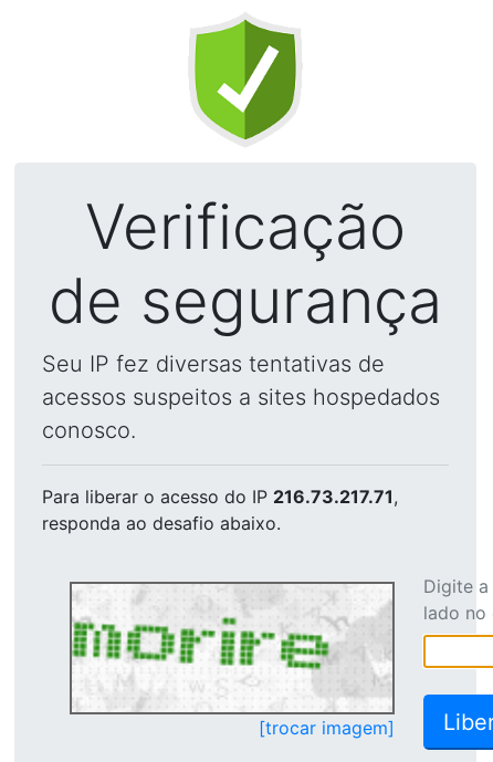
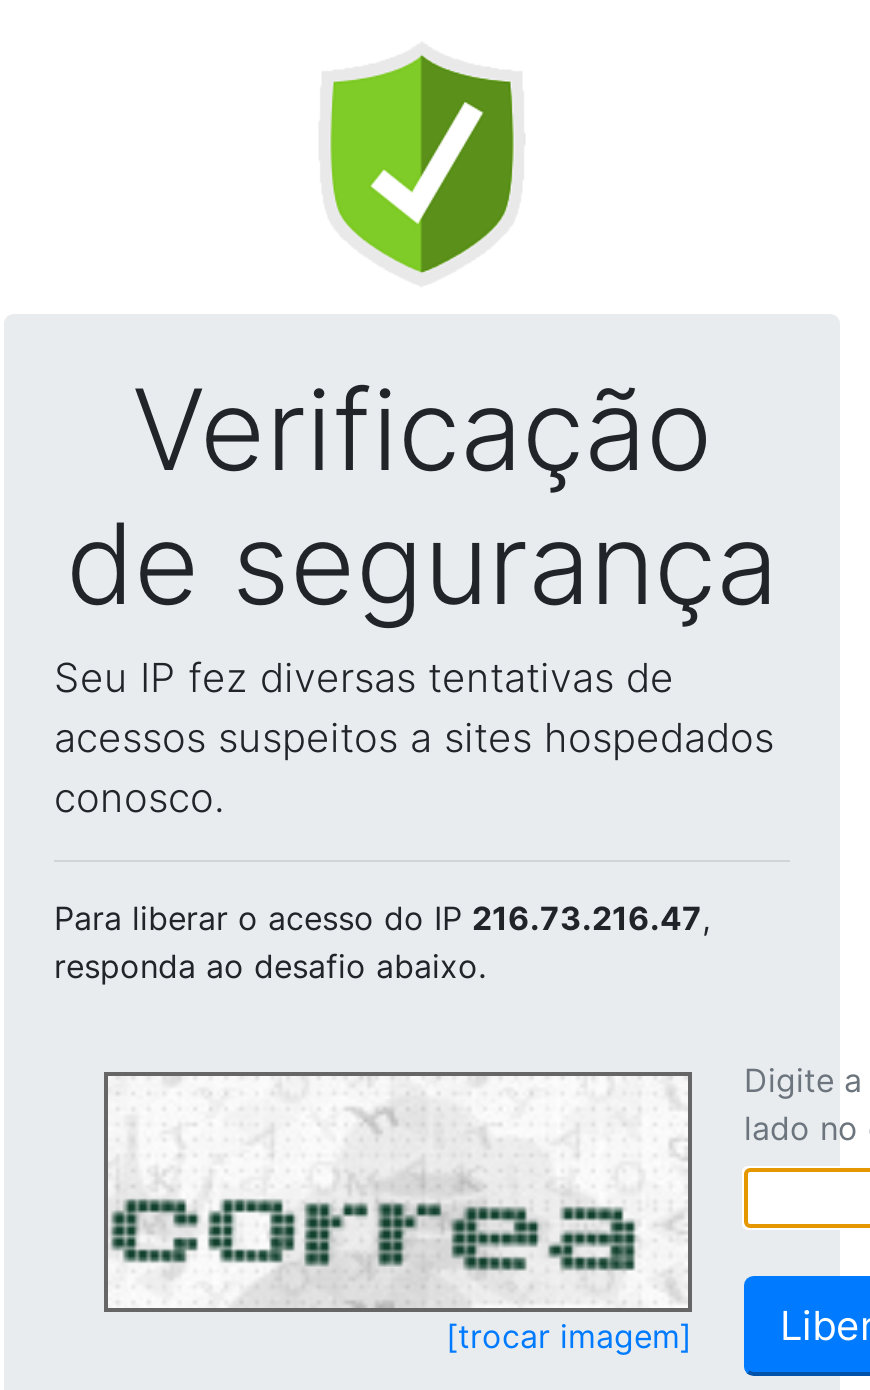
[42,486,398,508] Para liberar o acesso do IP 216.73.217.71, -> [54,898,710,938] Para liberar o acesso do IP 216.73.216.47,
[72,591,390,711] [image] -> [108,1090,686,1304] [image]

